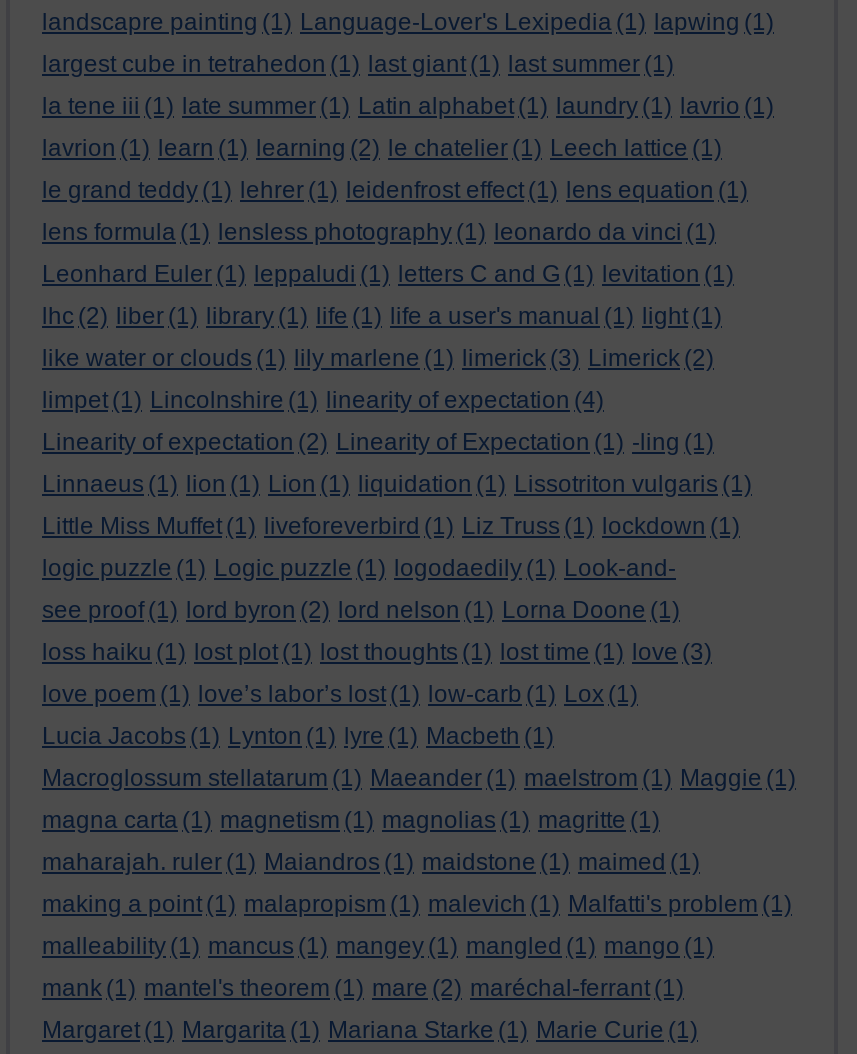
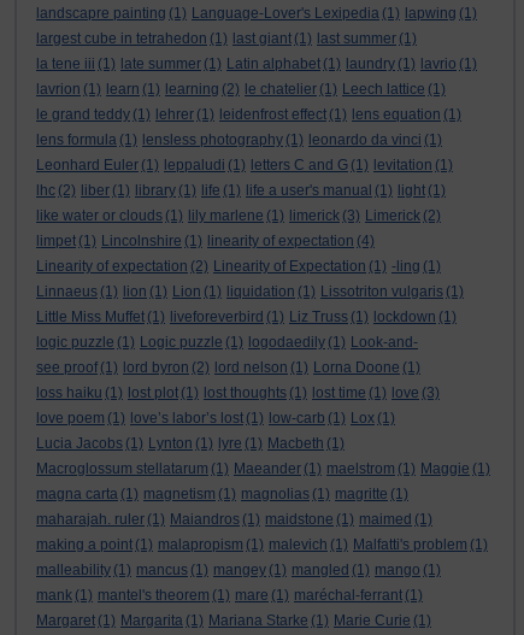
[42,975,684,1003] mank (1) mantel's theorem (1) mare (2) maréchal-ferrant (1) -> [36,587,423,604] mank (1) mantel's theorem (1) mare (1) maréchal-ferrant (1)

